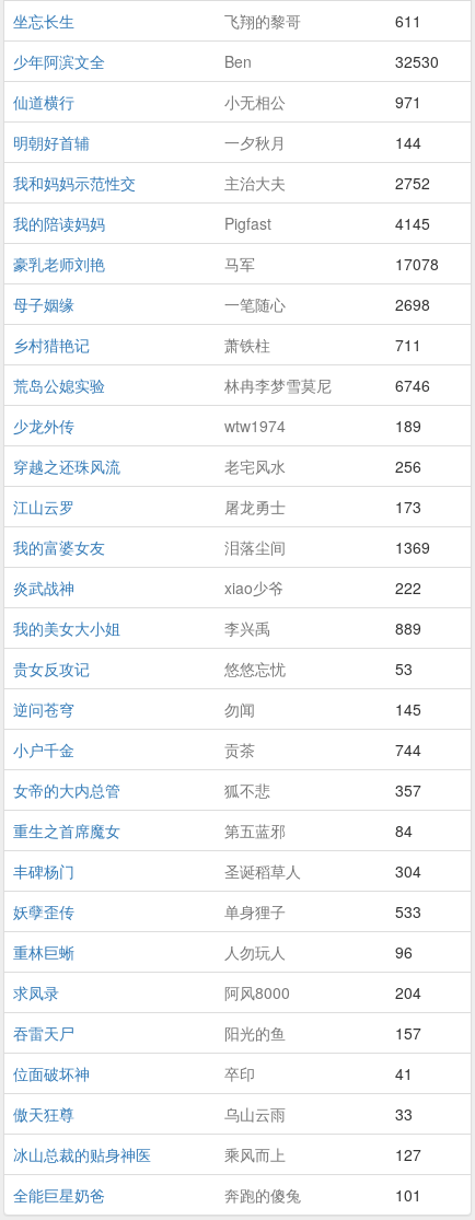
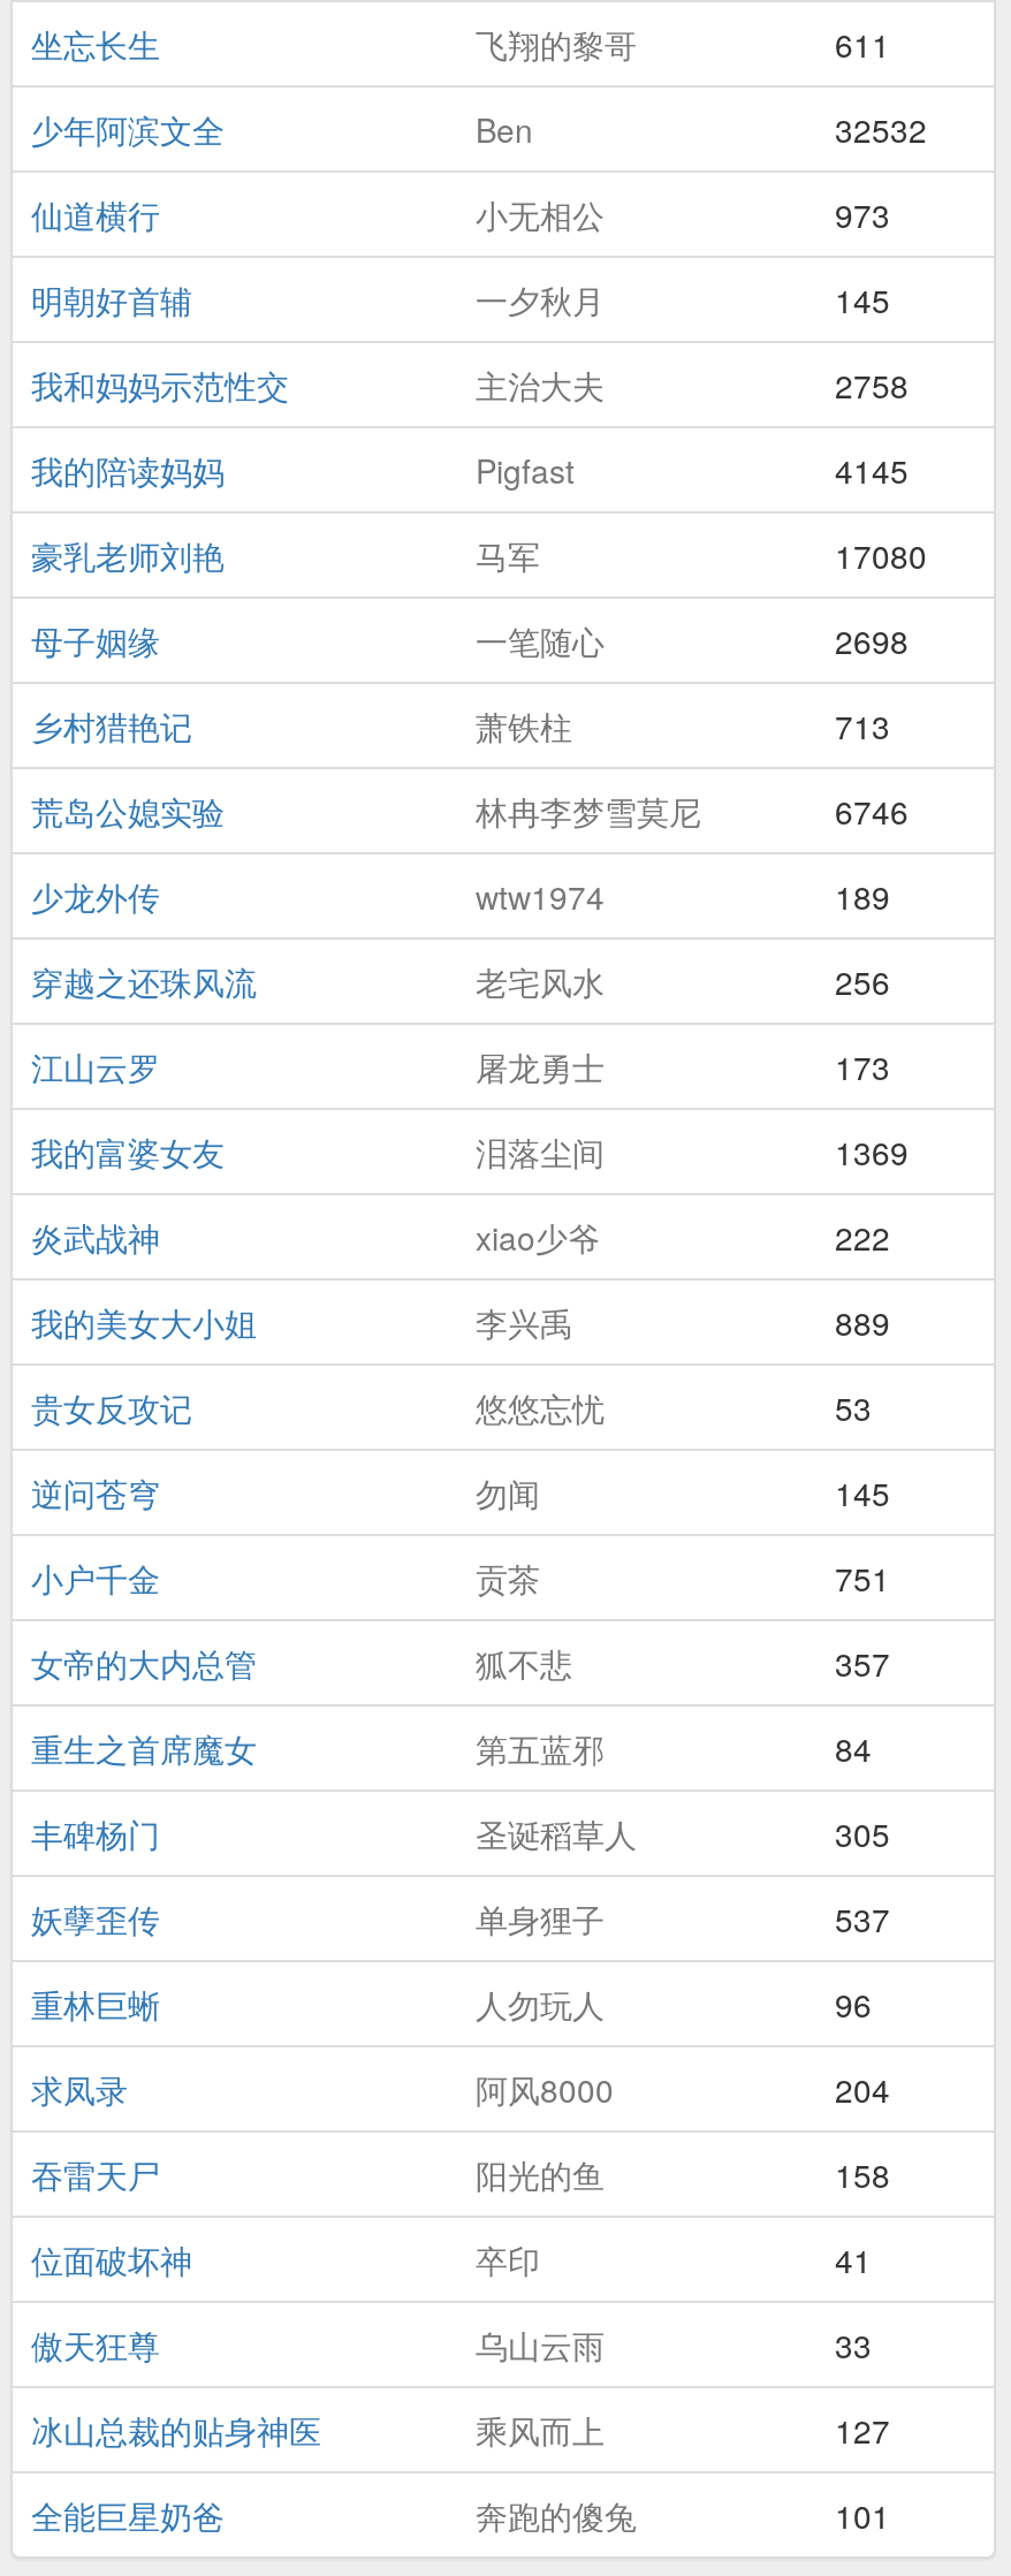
[395,50,439,72] 32530 -> [835,106,927,152] 32532
[395,91,421,113] 971 -> [835,191,890,237] 973
[395,131,421,153] 144 -> [835,276,890,322] 145
[395,172,430,194] 2752 -> [835,362,909,408] 2758
[395,253,439,275] 17078 -> [835,532,927,578] 17080
[395,334,421,356] 711 -> [835,702,890,749] 713
[395,739,421,760] 744 -> [835,1555,890,1601] 751
[395,860,421,882] 304 -> [835,1810,890,1856] 305
[395,901,421,922] 533 -> [835,1895,890,1942] 537
[395,1022,421,1044] 157 -> [835,2151,890,2197] 158

